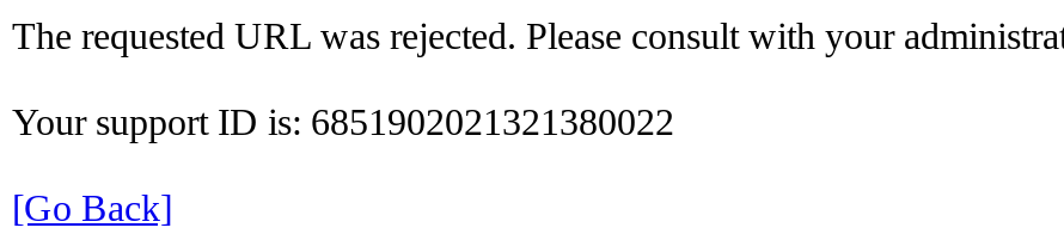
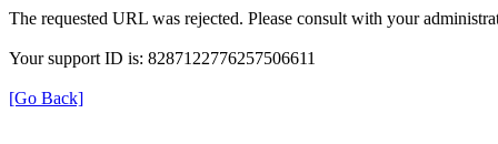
[12,101,674,142] Your support ID is: 6851902021321380022 -> [9,49,316,68] Your support ID is: 8287122776257506611

